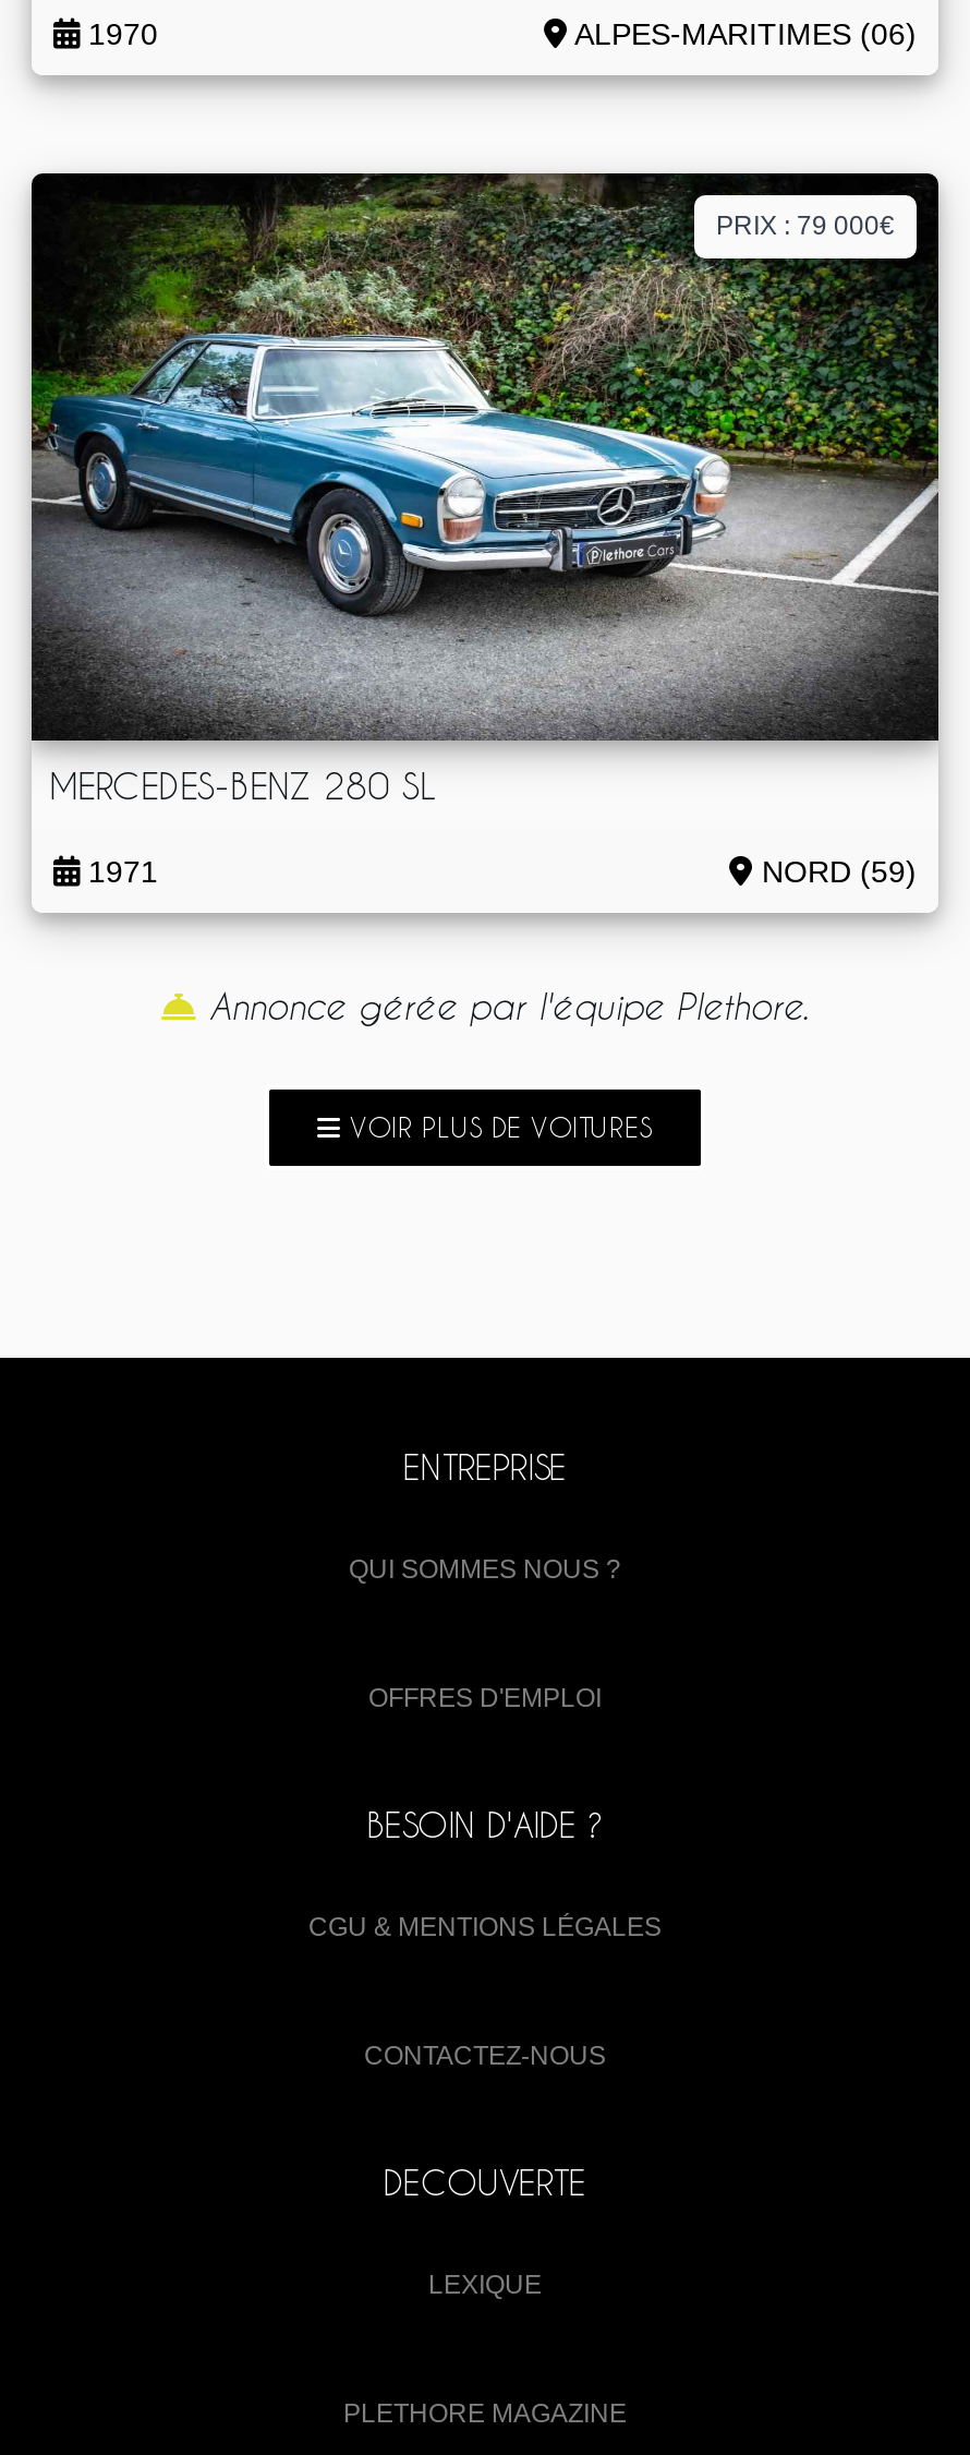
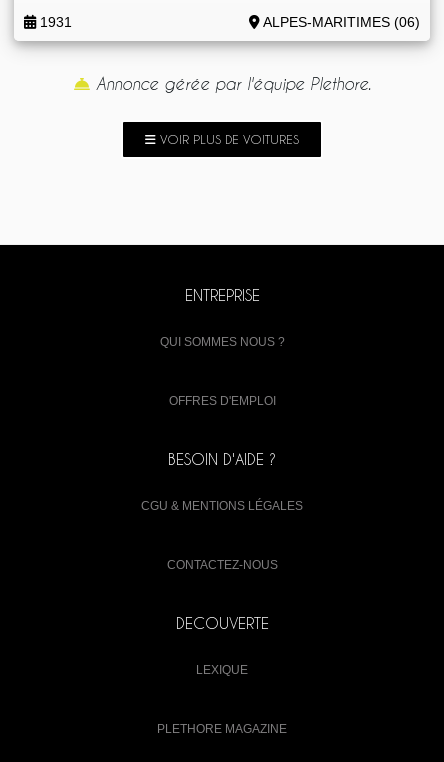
[80,16,158,51] 1970 -> [36,14,72,30] 1931
[29,171,941,756] [image] | PRIX : 79 000€ -> none
[49,765,917,889] MERCEDES-BENZ 280 SL | 1971 | NORD (59) -> none

